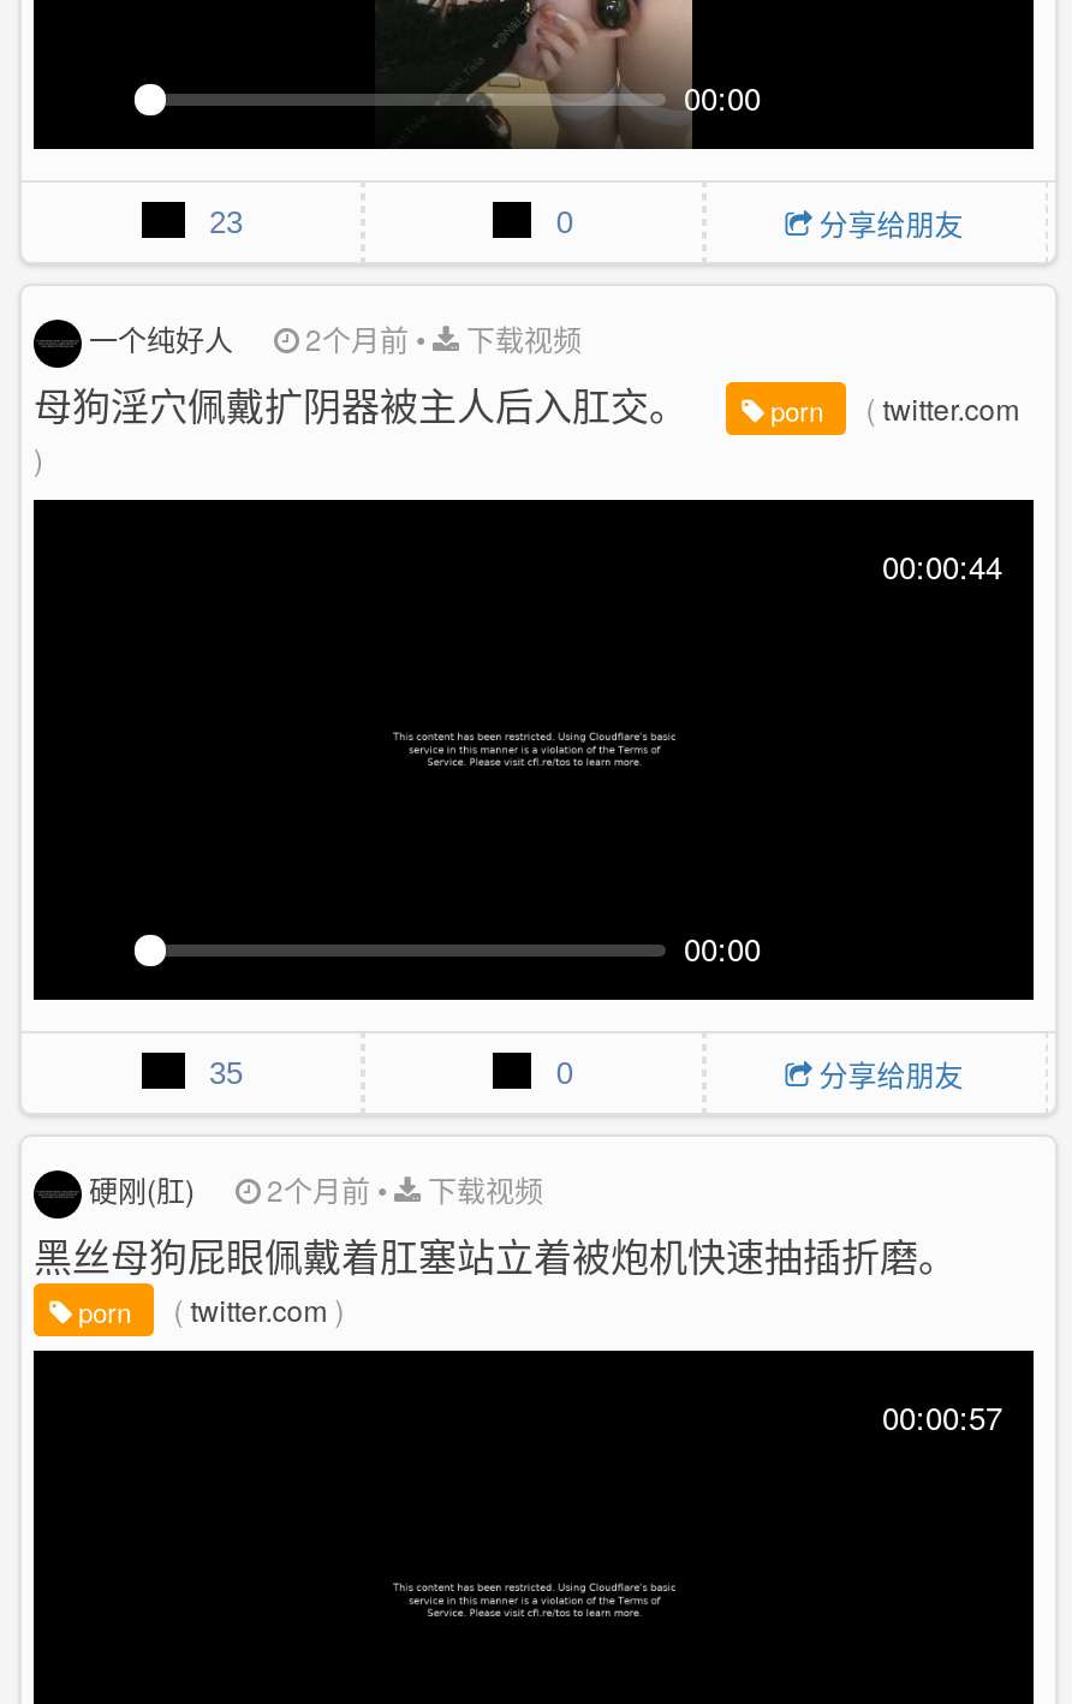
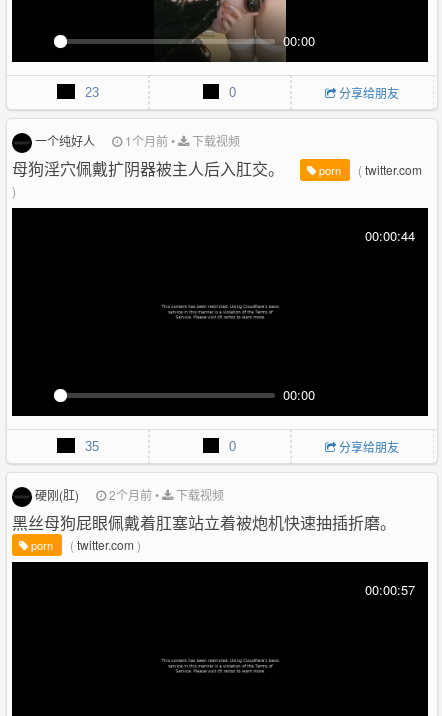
[89,317,582,358] 一个纯好人 2个月前• 下载视频 -> [35,132,240,149] 一个纯好人 1个月前• 下载视频

